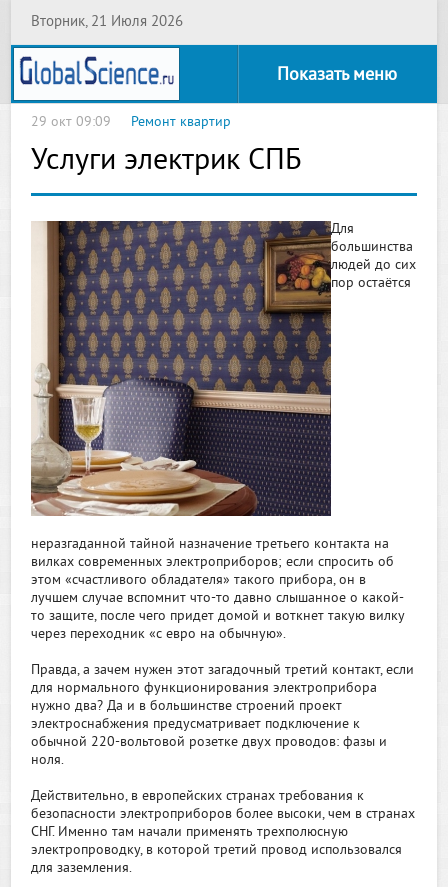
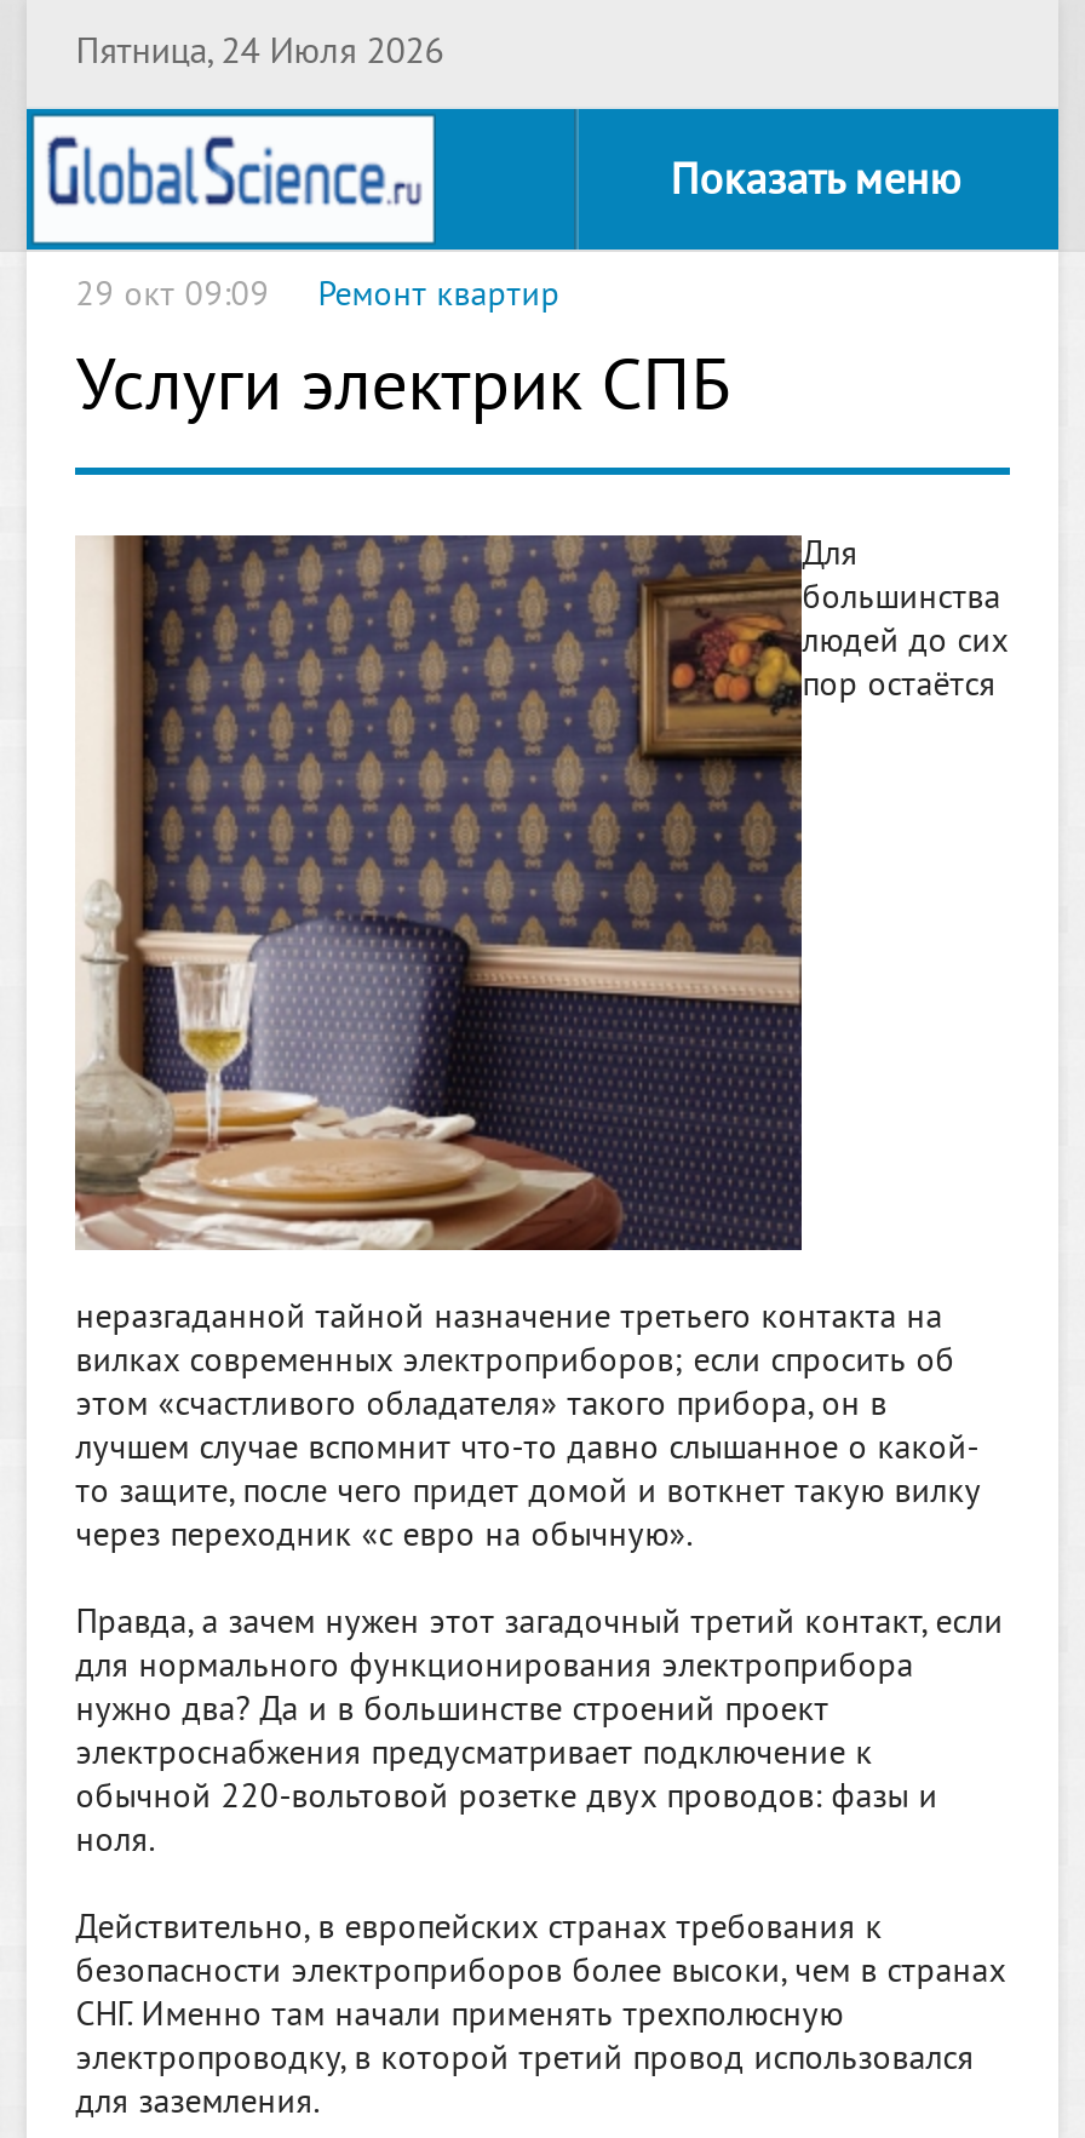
[31,13,183,32] Вторник, 21 Июля 2026 -> [76,31,444,78] Пятница, 24 Июля 2026

